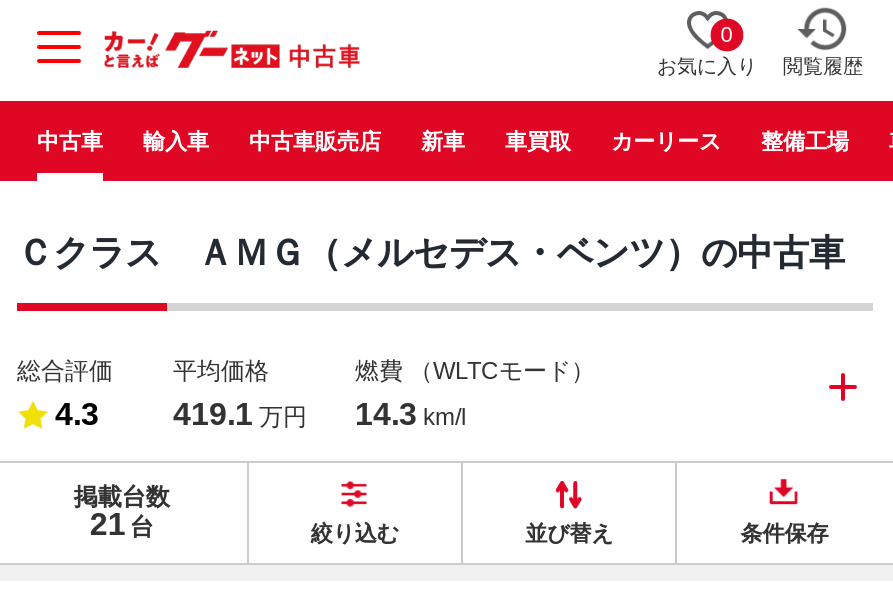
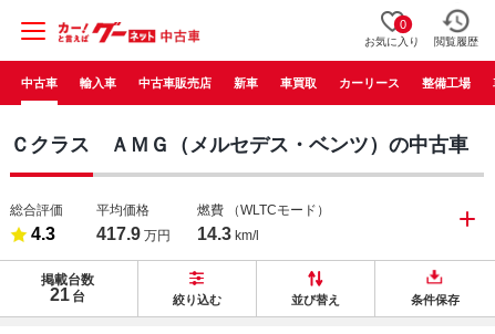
[173,397,467,431] 419.1万円 14.3 km/l -> [96,225,259,243] 417.9万円 14.3 km/l

